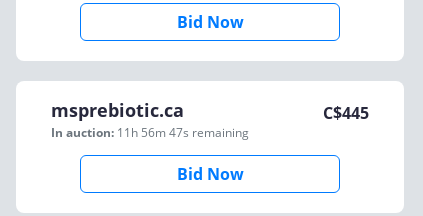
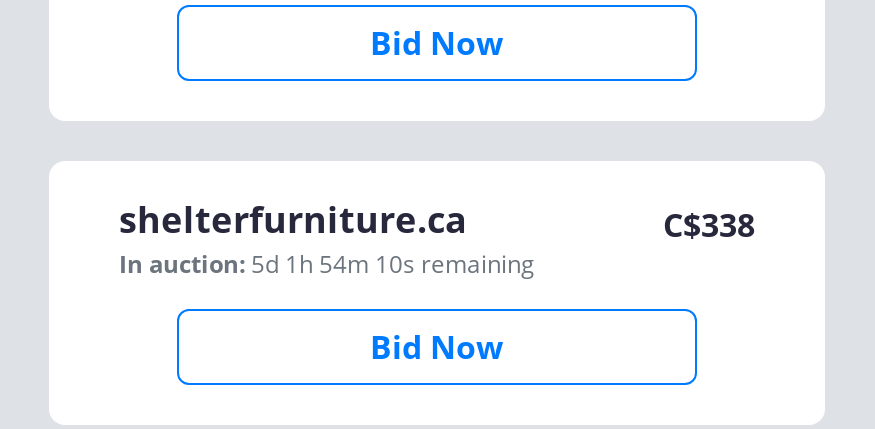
[51,98,249,141] msprebiotic.ca | In auction: 11h 56m 47s remaining -> [119,195,535,281] shelterfurniture.ca | In auction: 5d 1h 54m 10s remaining
[323,102,369,124] C$445 -> [663,203,755,247] C$338

